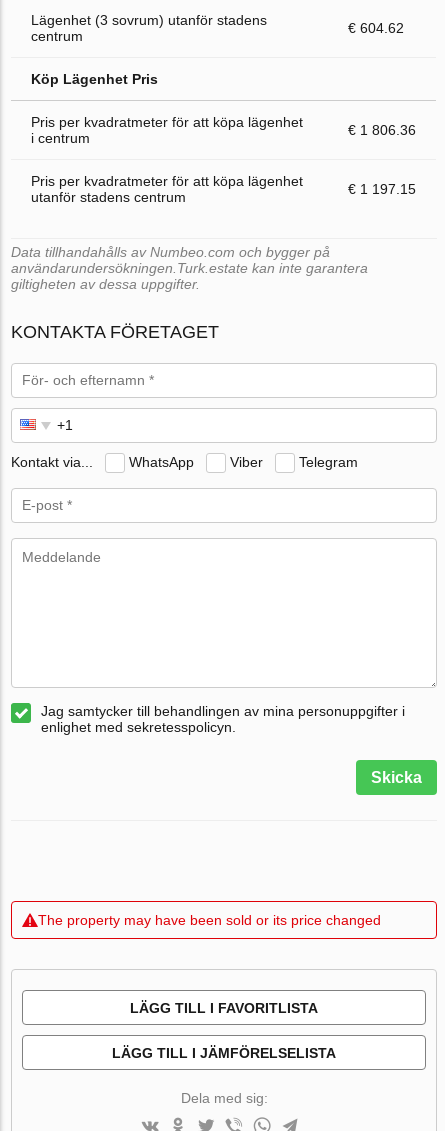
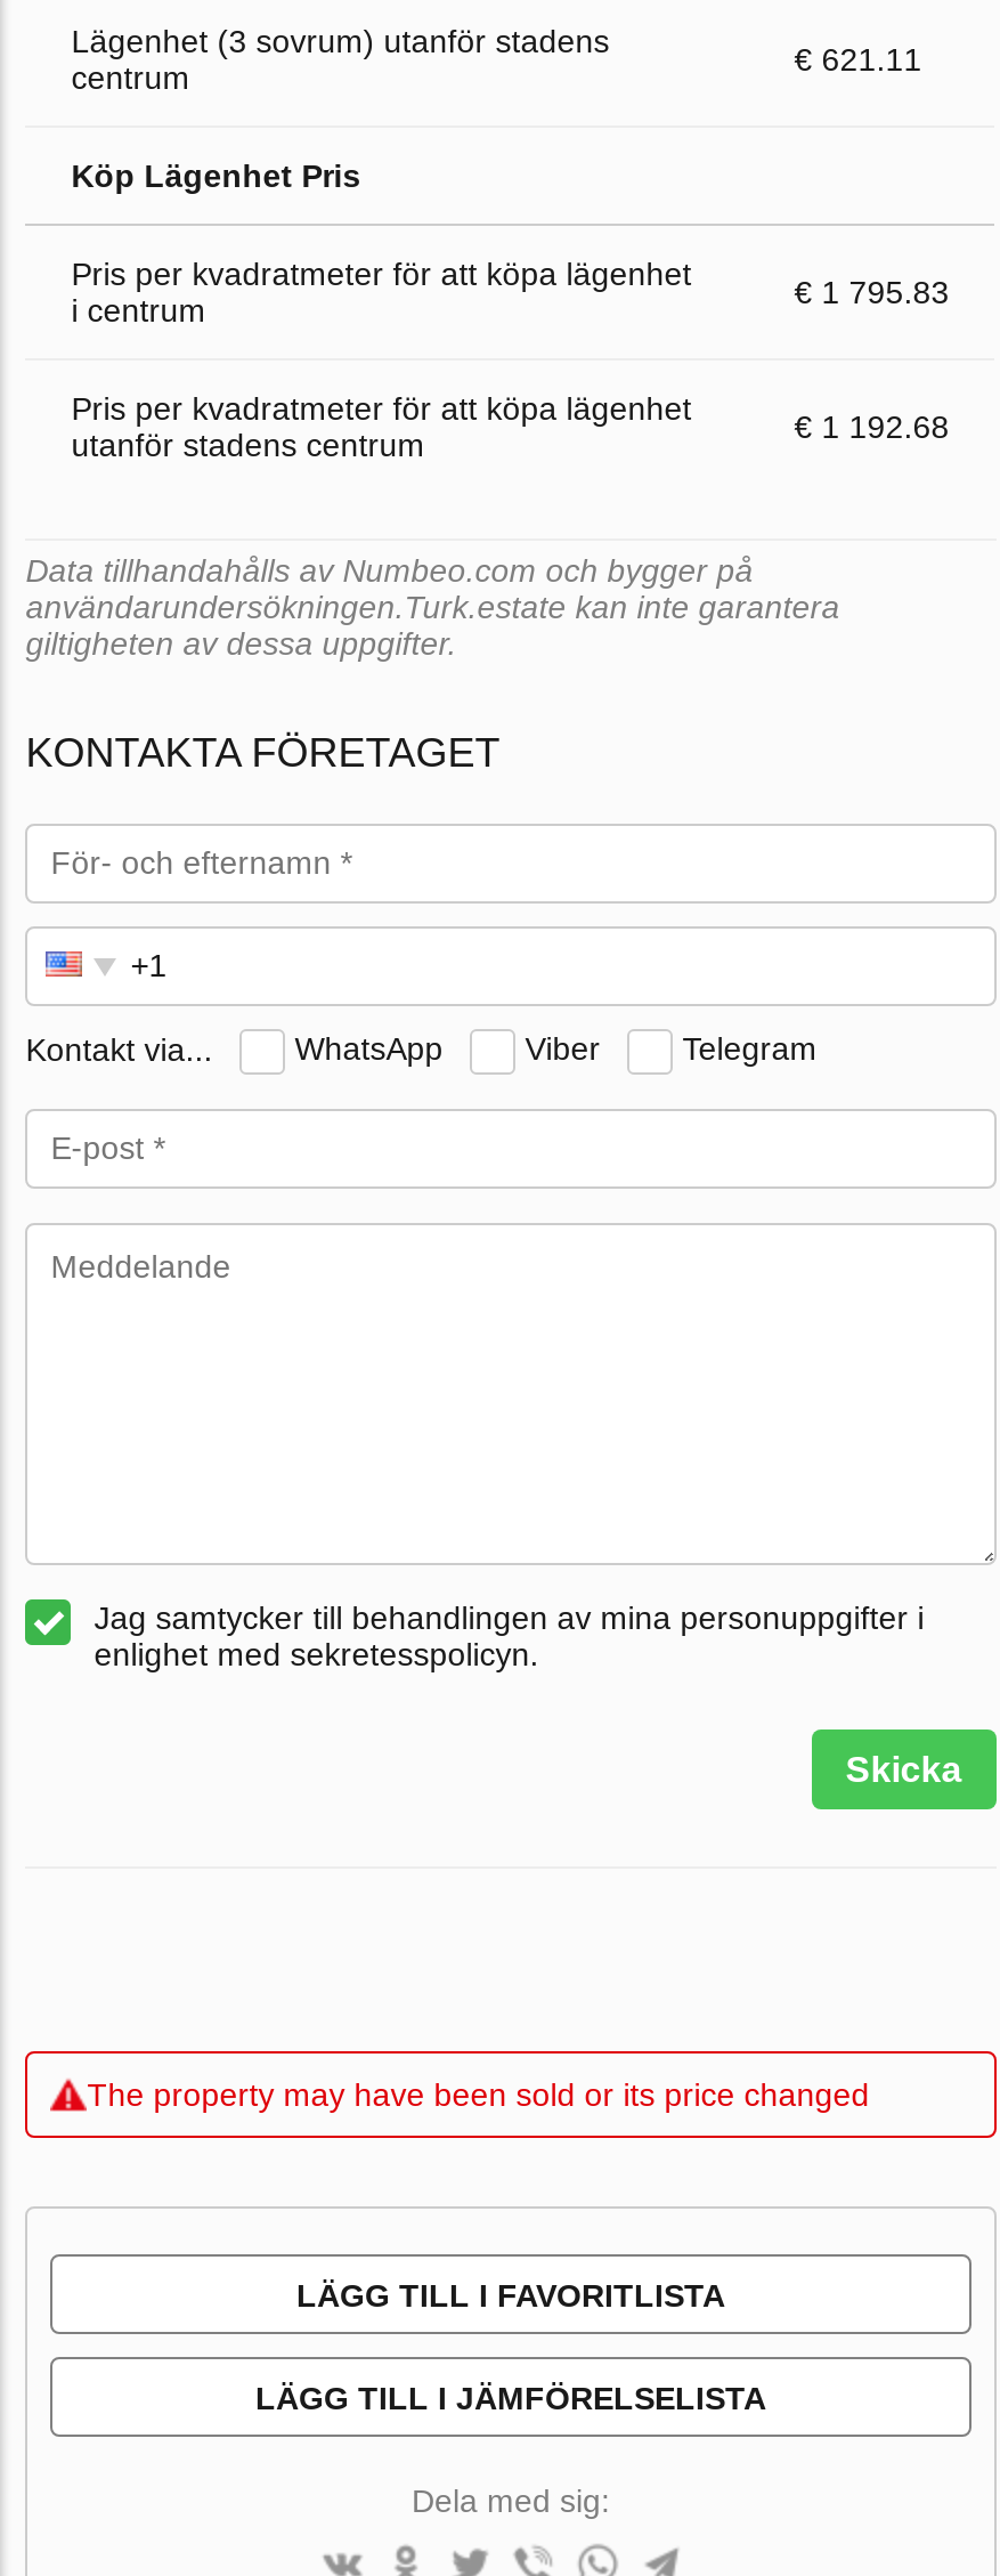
[348,20,404,36] € 604.62 -> [794,42,922,78] € 621.11
[348,122,416,138] € 1 806.36 -> [794,275,949,311] € 1 795.83
[348,181,416,197] € 1 197.15 -> [794,409,949,446] € 1 192.68

